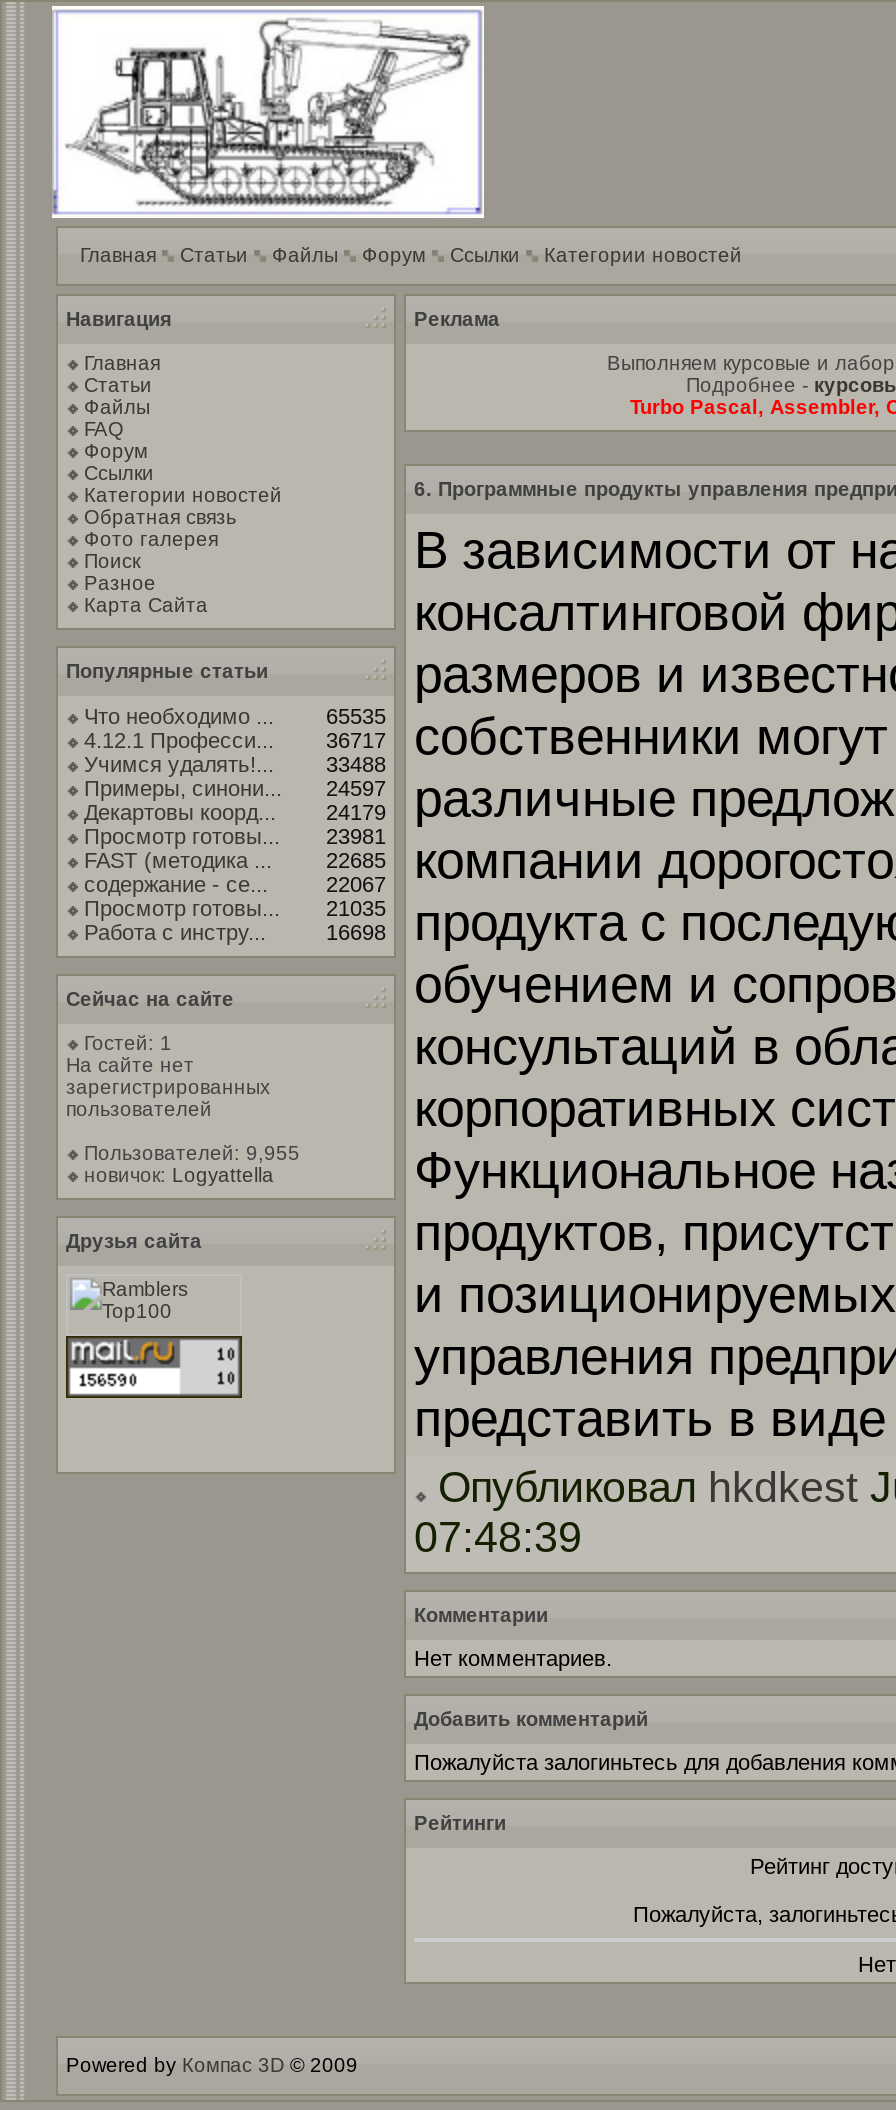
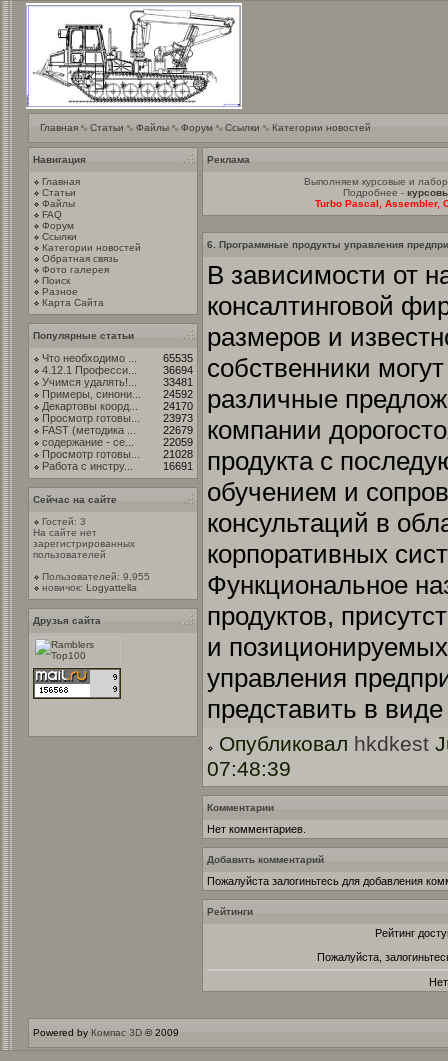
[326,728,386,752] 36717 -> [163,364,193,376] 36694
[326,752,386,776] 33488 -> [163,376,193,388] 33481
[326,776,386,800] 24597 -> [163,388,193,400] 24592
[326,800,386,824] 24179 -> [163,400,193,412] 24170
[326,824,386,848] 23981 -> [163,412,193,424] 23973
[326,848,386,872] 22685 -> [163,424,193,436] 22679
[326,872,386,896] 22067 -> [163,436,193,448] 22059
[326,896,386,920] 21035 -> [163,448,193,460] 21028
[326,920,386,944] 16698 -> [163,460,193,472] 16691
[78,1032,172,1054] Гостей: 1 -> [39,516,86,527] Гостей: 3

